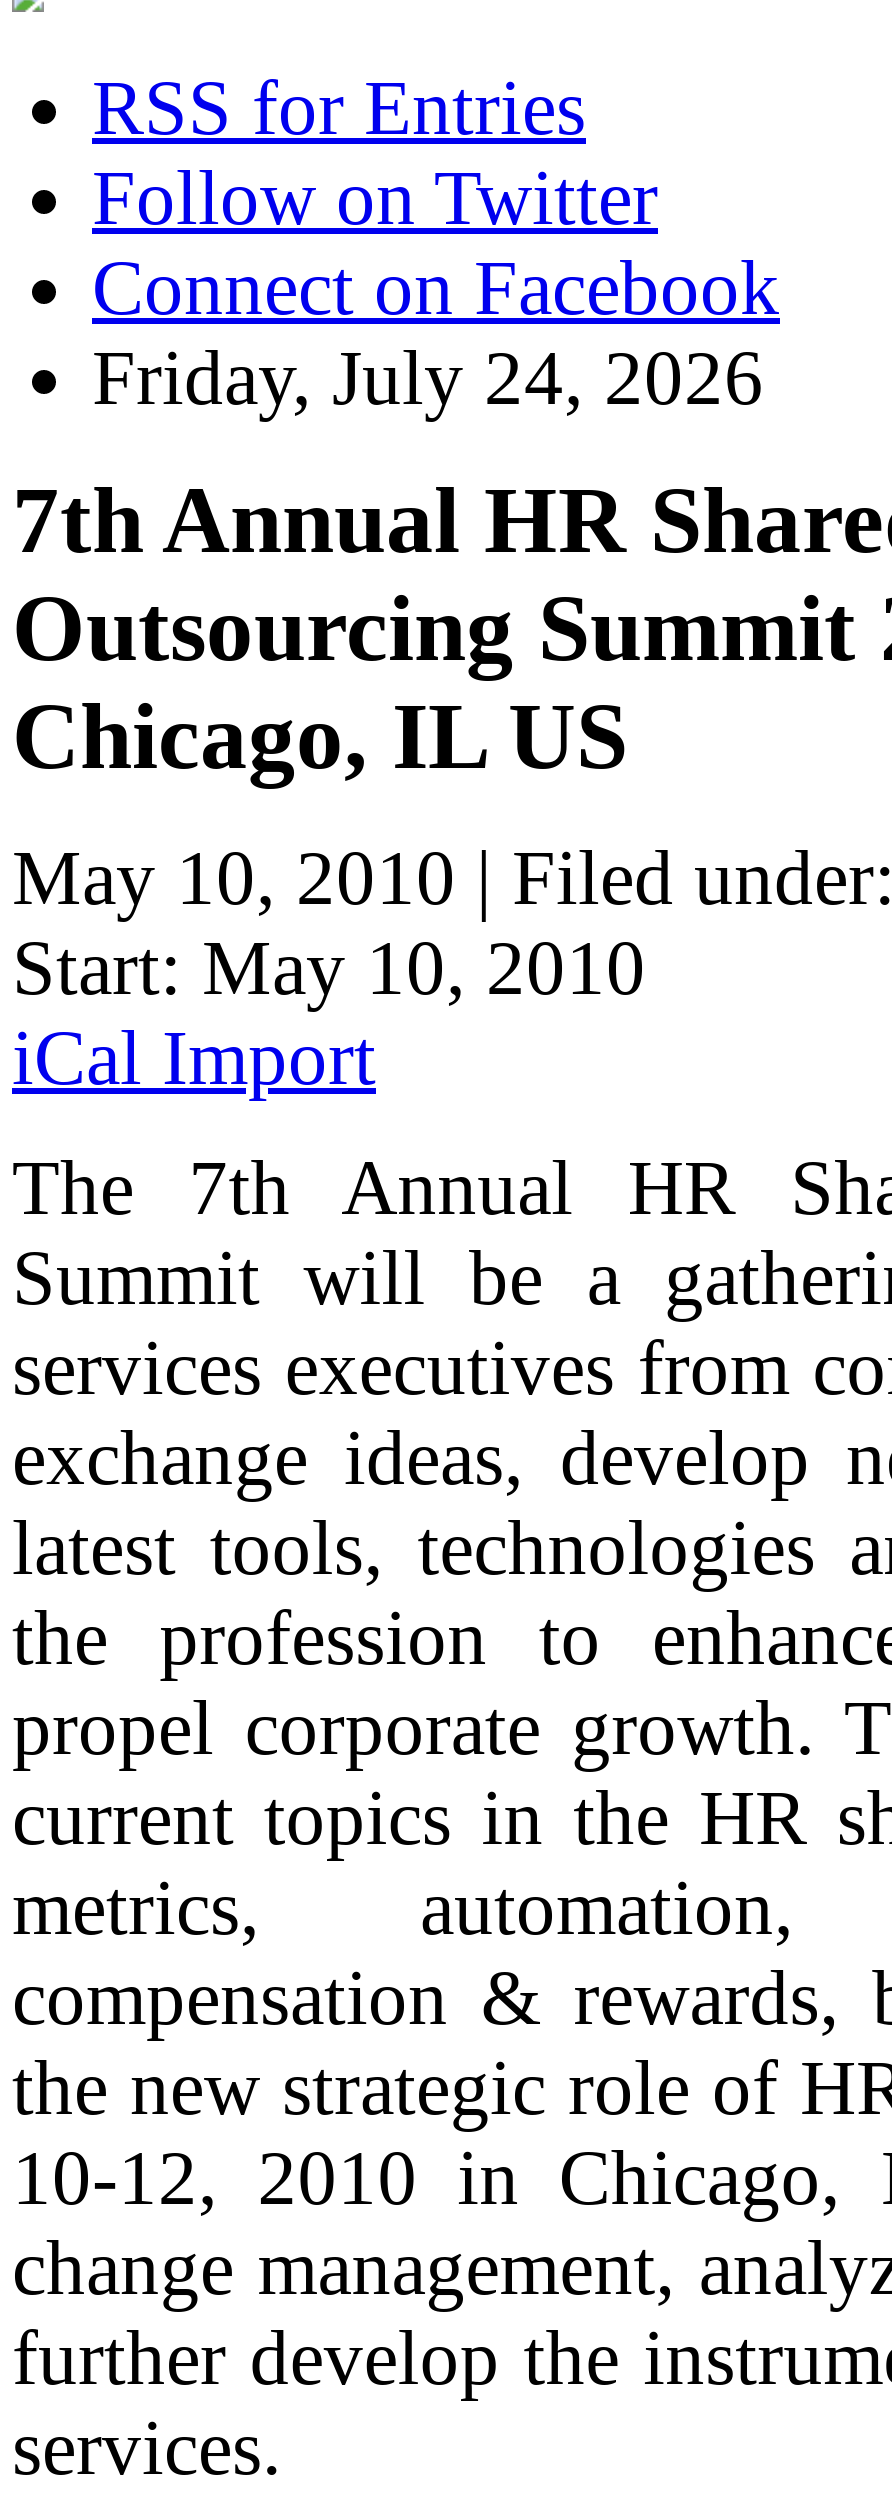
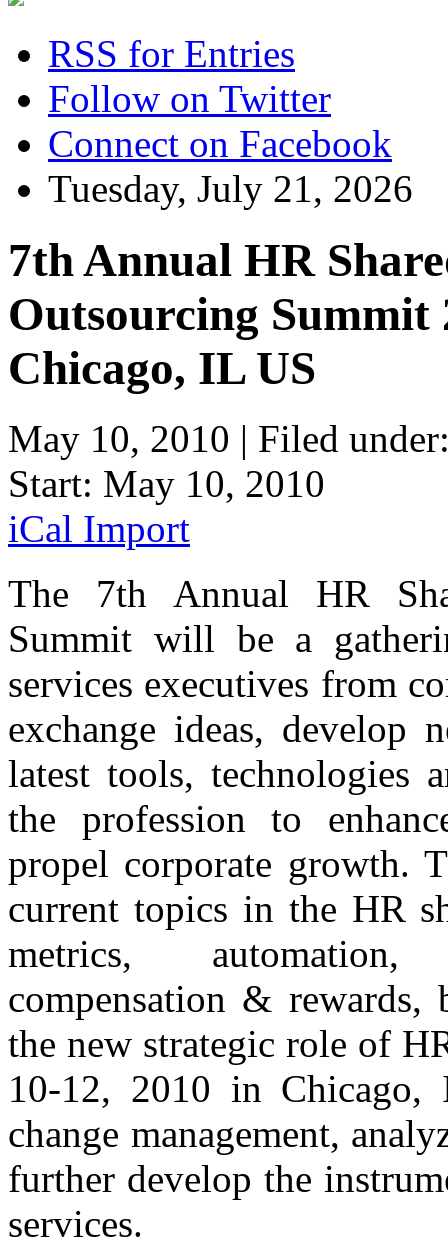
[92,335,764,421] Friday, July 24, 2026 -> [48,167,413,210] Tuesday, July 21, 2026

